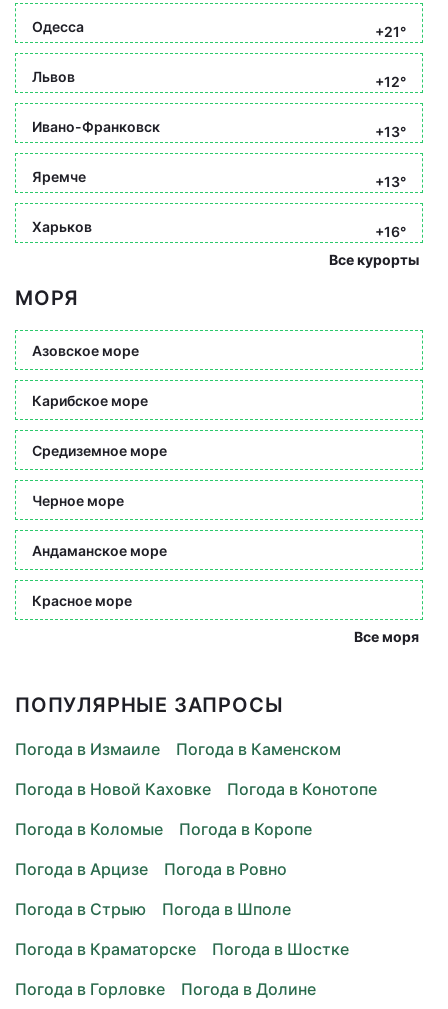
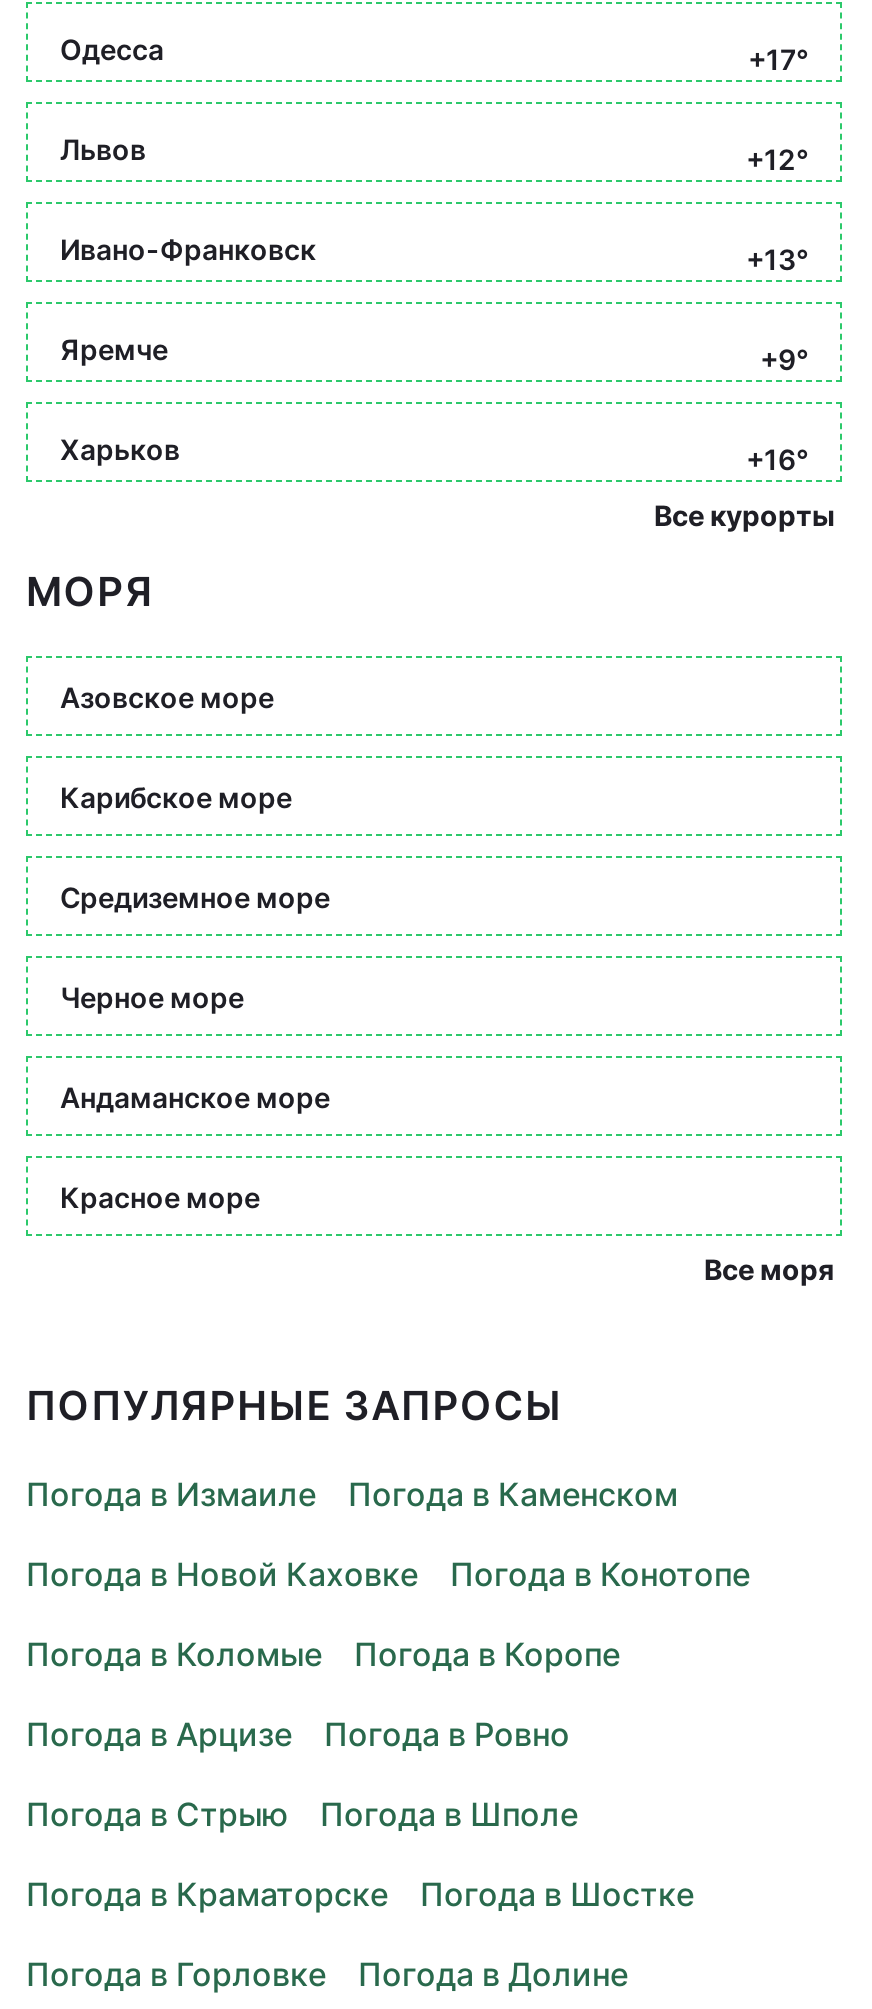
[375,23,406,40] +21° -> [748,42,808,76] +17°
[375,173,406,190] +13° -> [760,342,808,376] +9°

